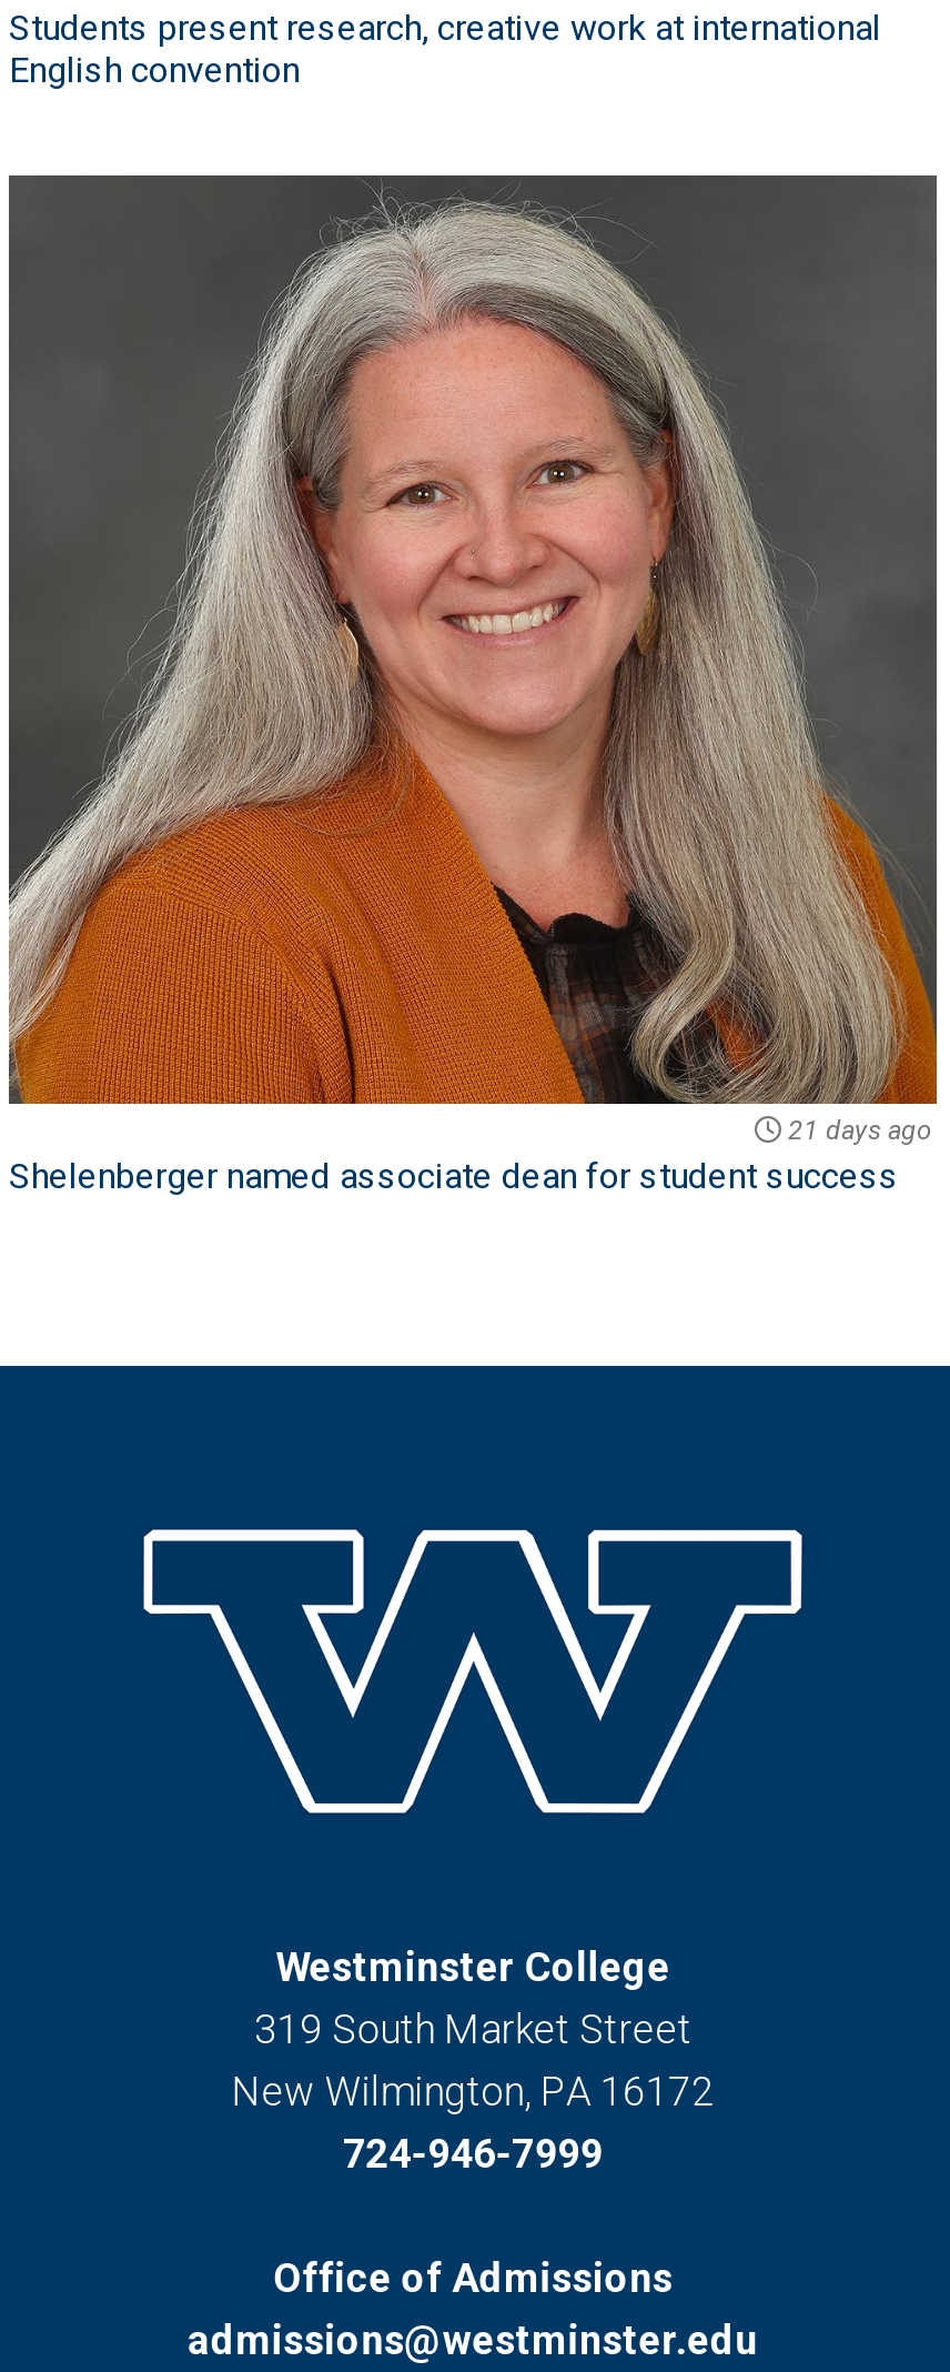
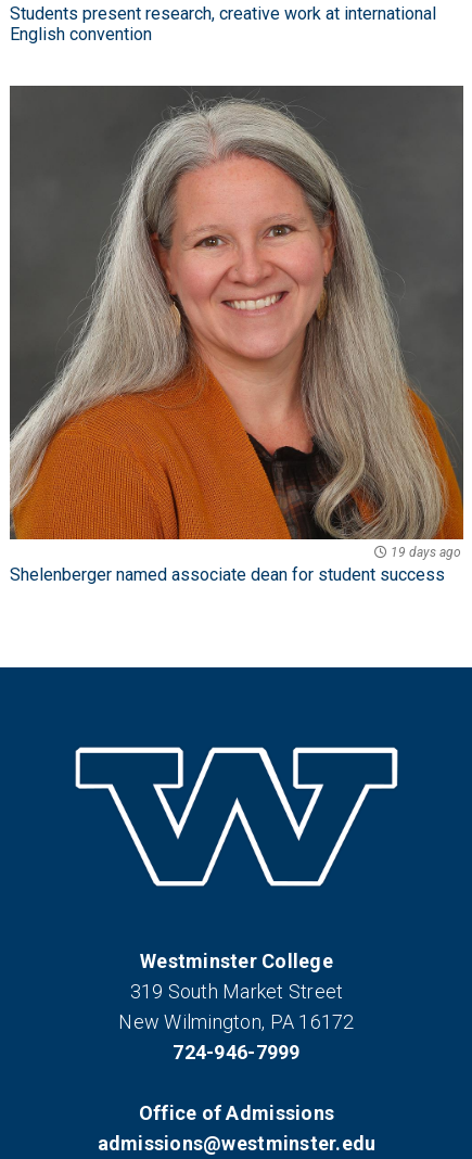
[788,1115,932,1146] 21 days ago -> [391,545,461,560] 19 days ago

